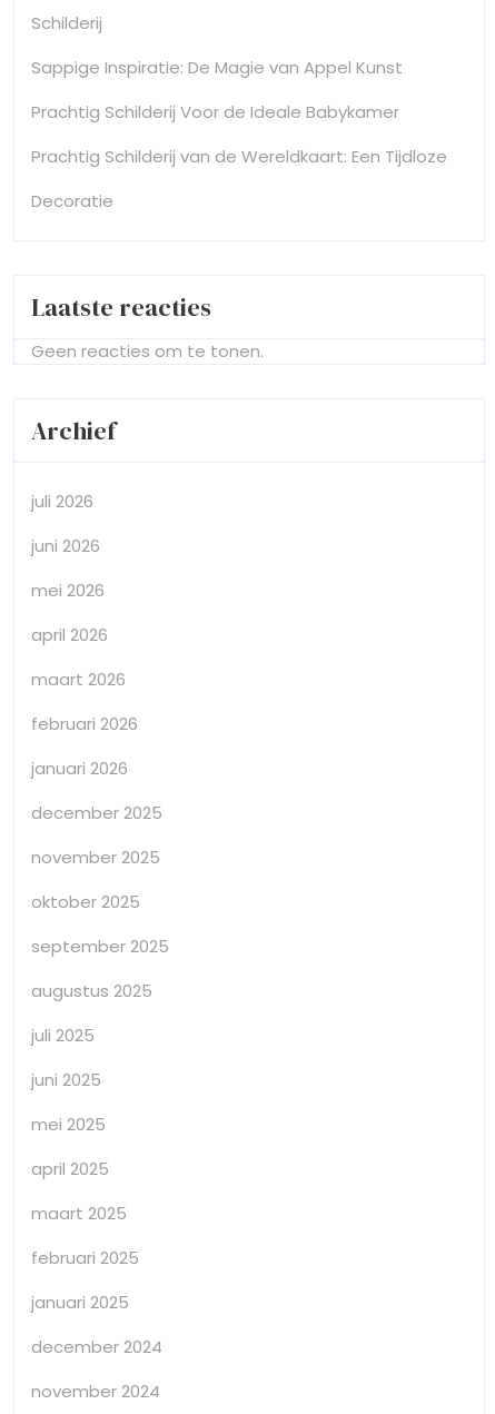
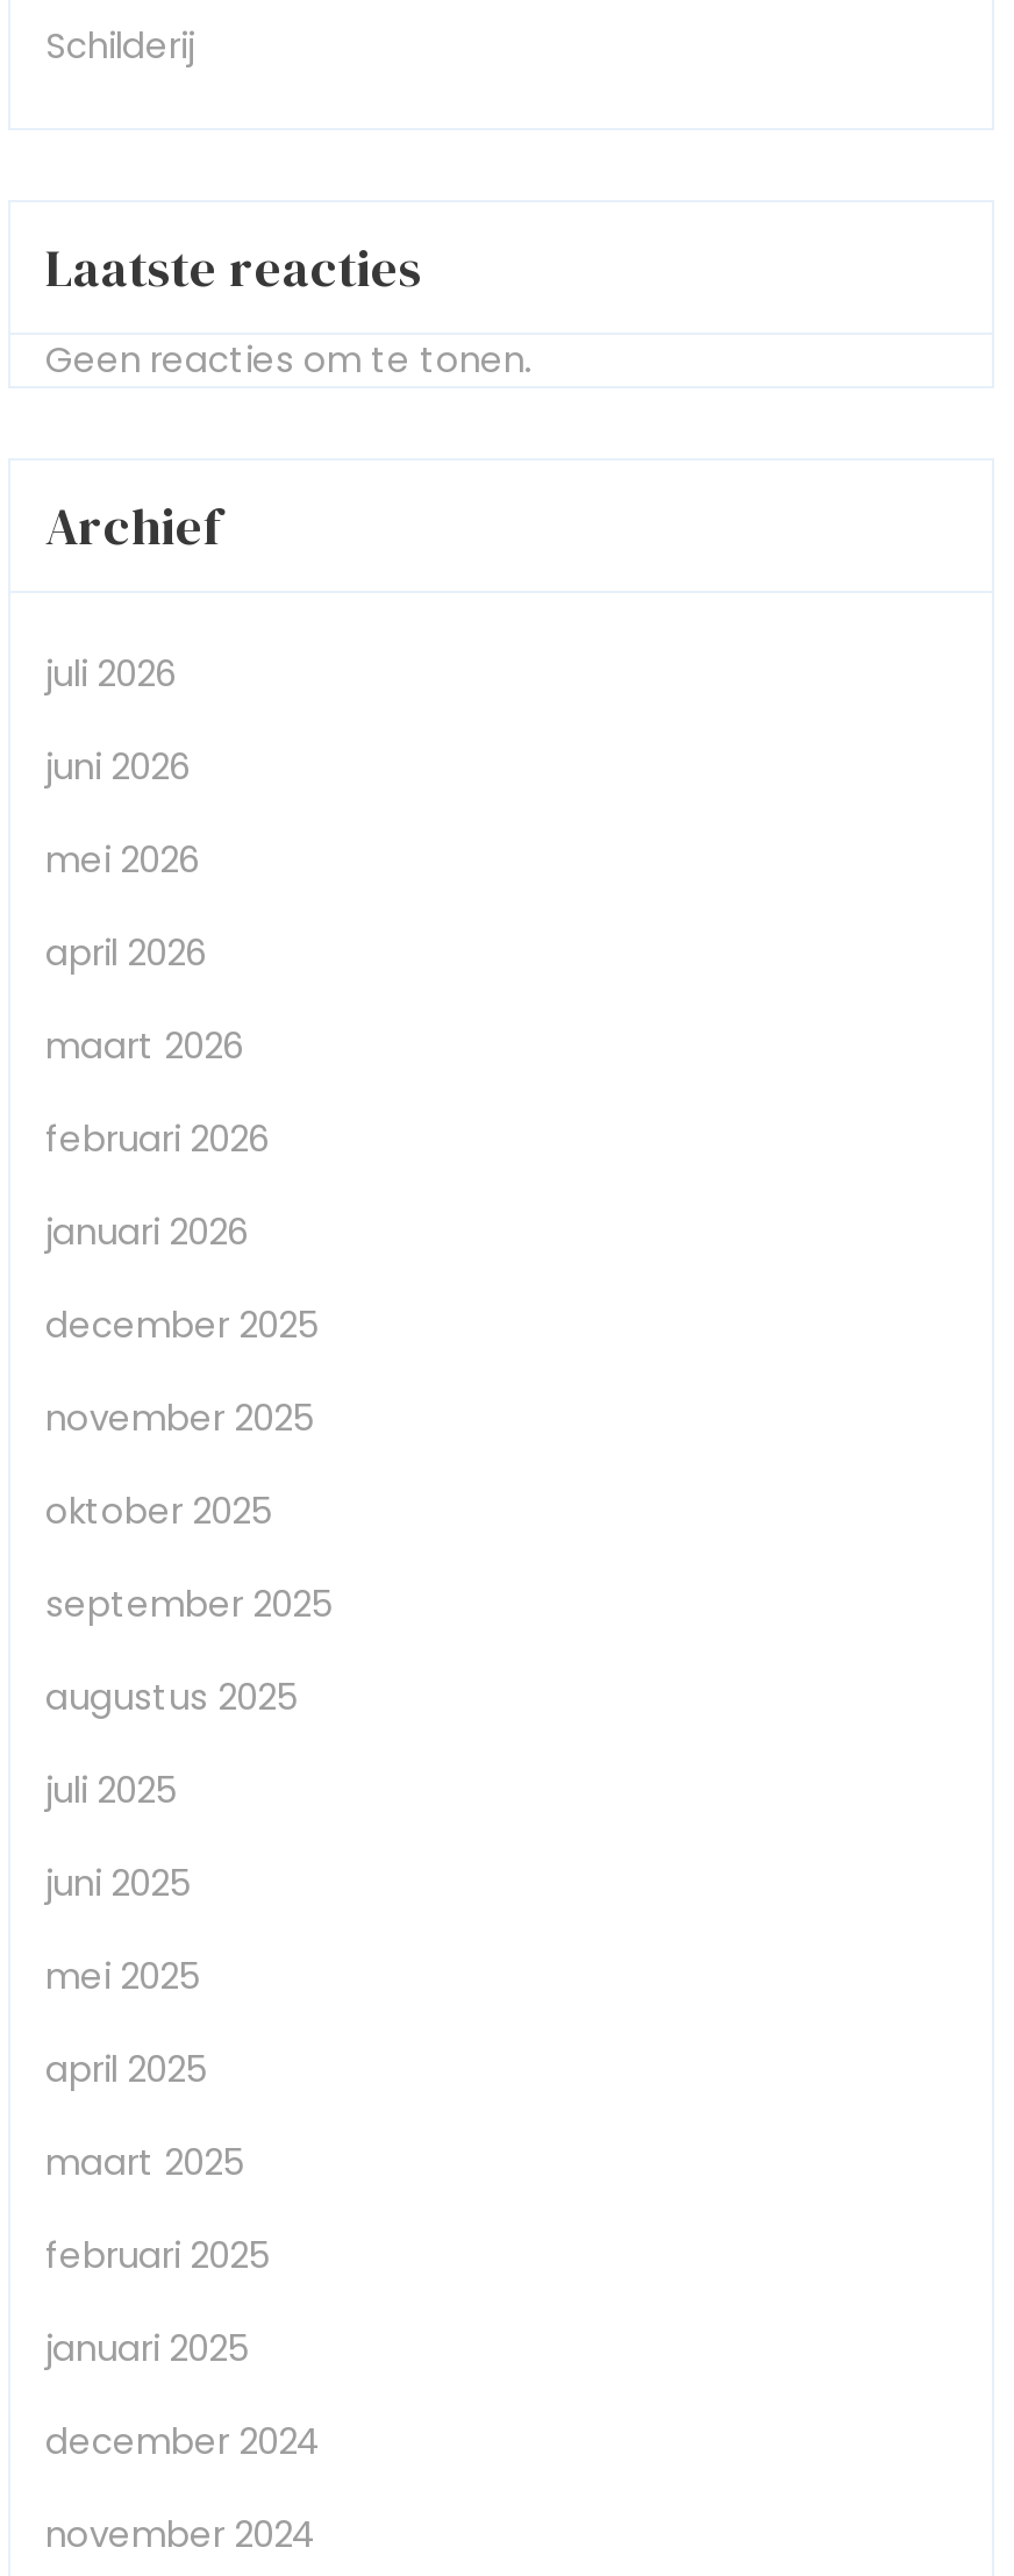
[31,56,447,213] Sappige Inspiratie: De Magie van Appel Kunst | Prachtig Schilderij Voor de Ideale Babykamer | Prachtig Schilderij van de Wereldkaart: Een Tijdloze | Decoratie -> none

